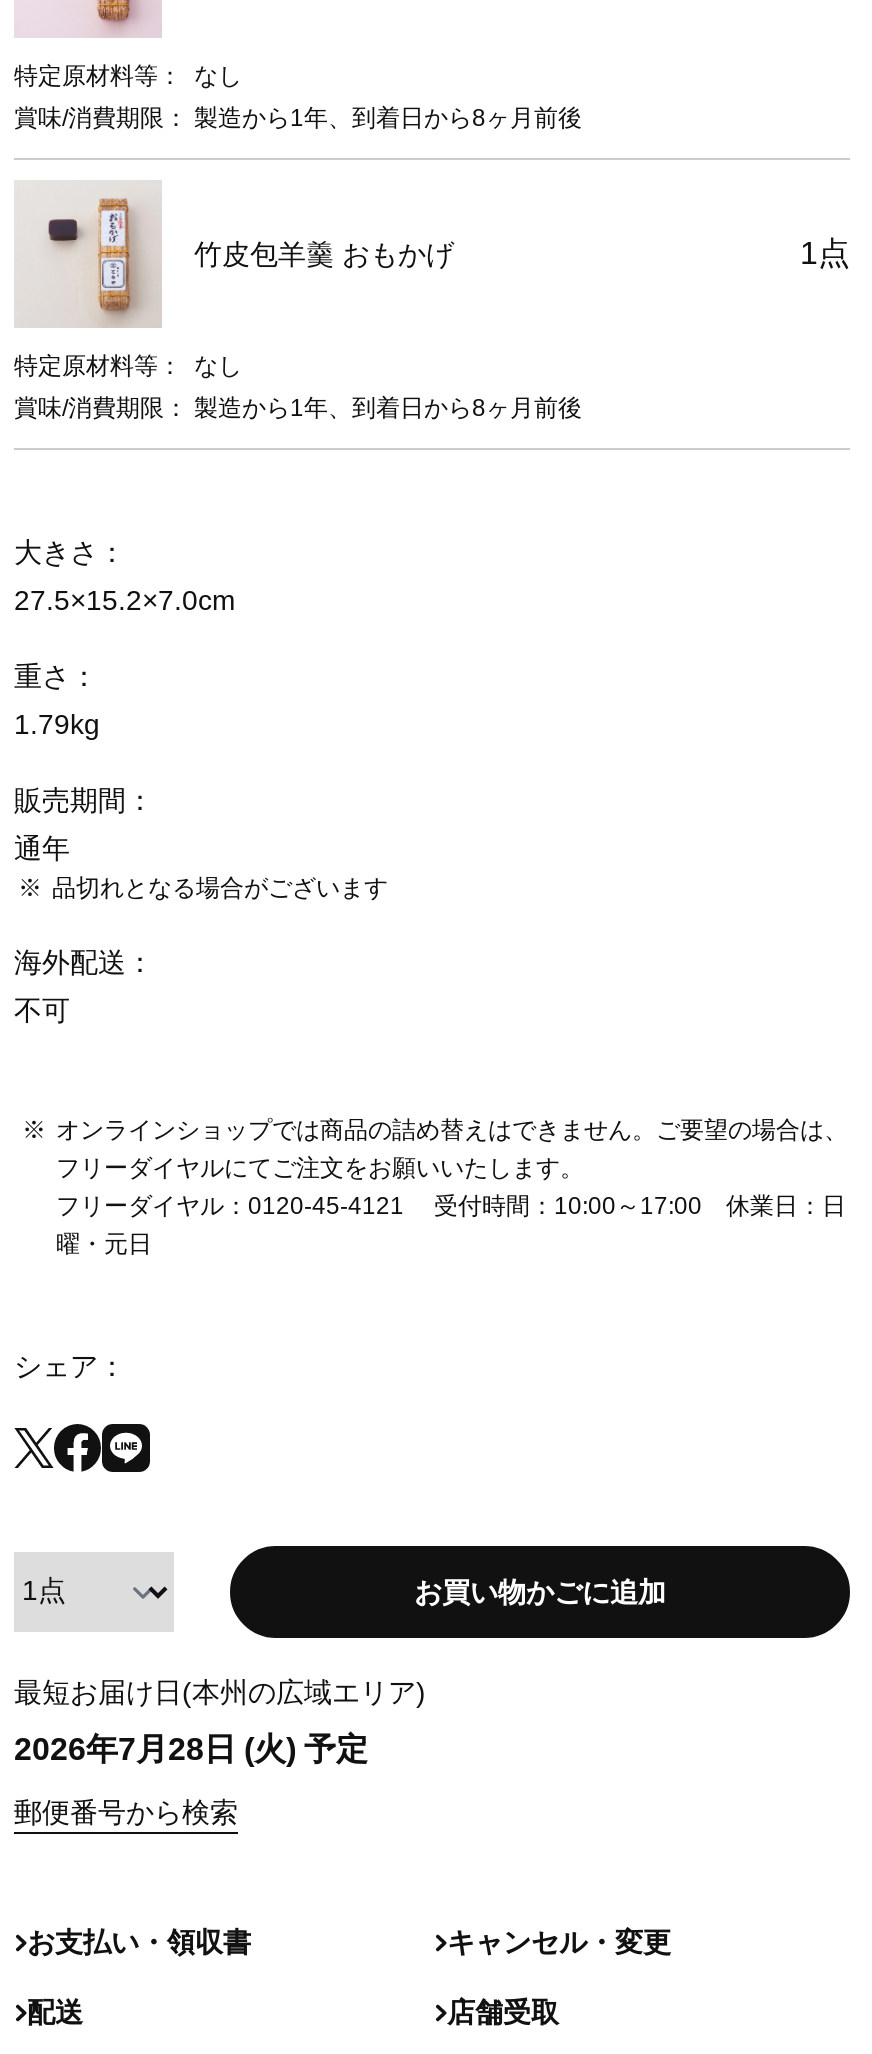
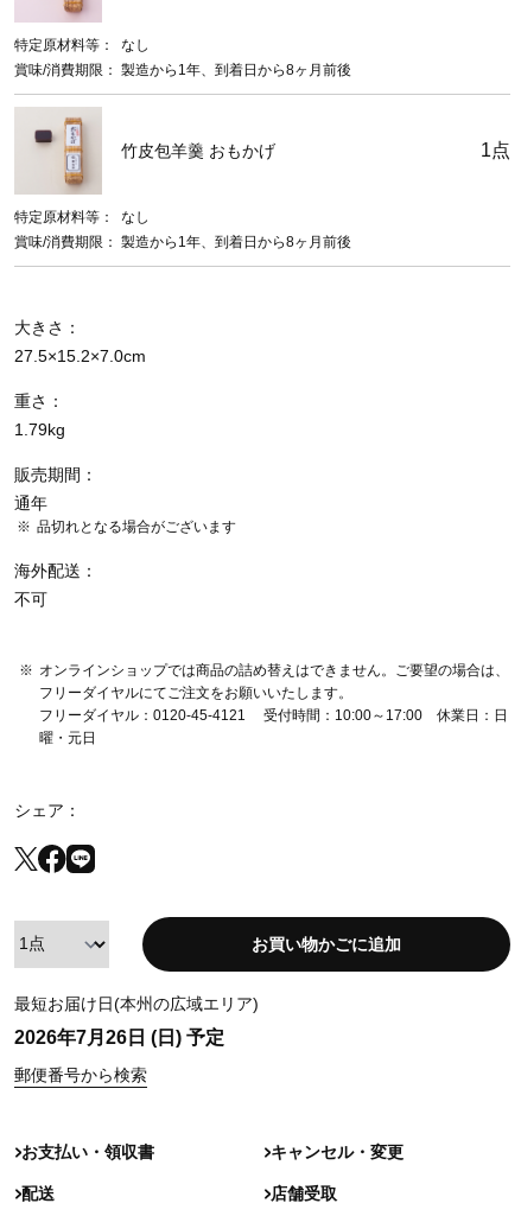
[14,1732,368,1766] 2026年7月28日 (火)予定 -> [14,1027,224,1047] 2026年7月26日 (日)予定

